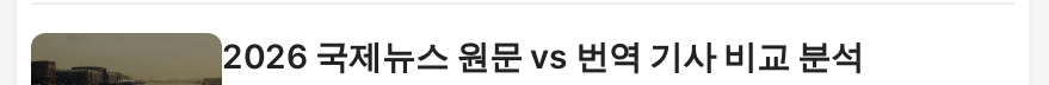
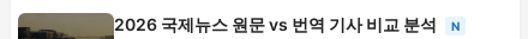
none -> [451,19,460,33] N

